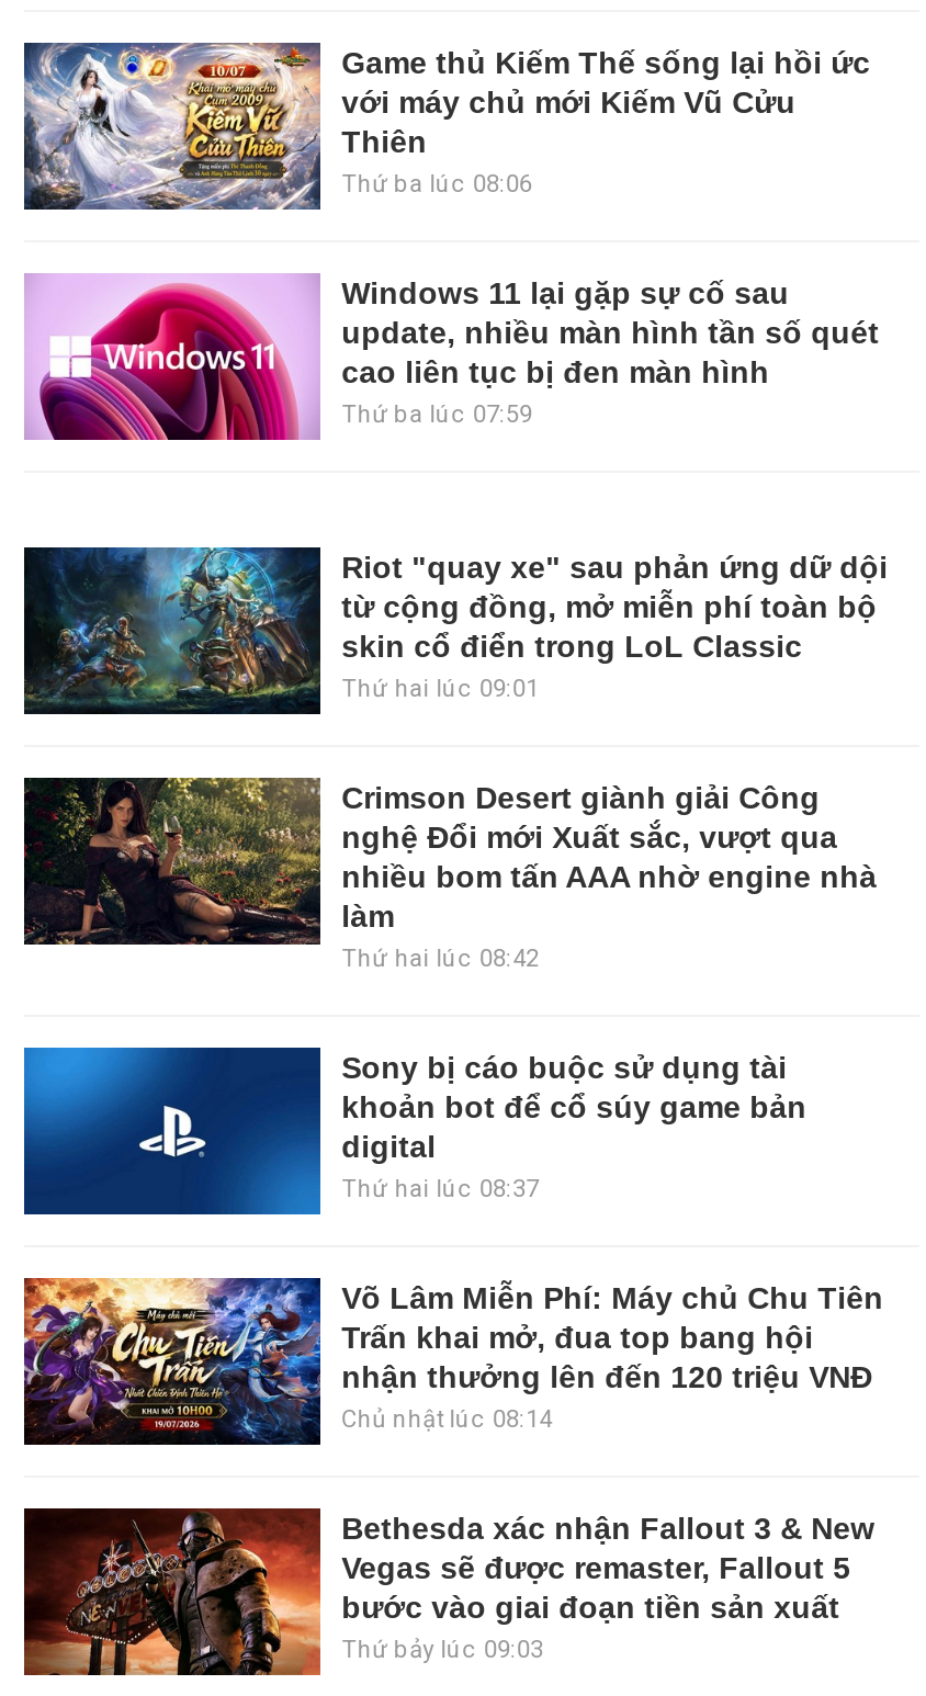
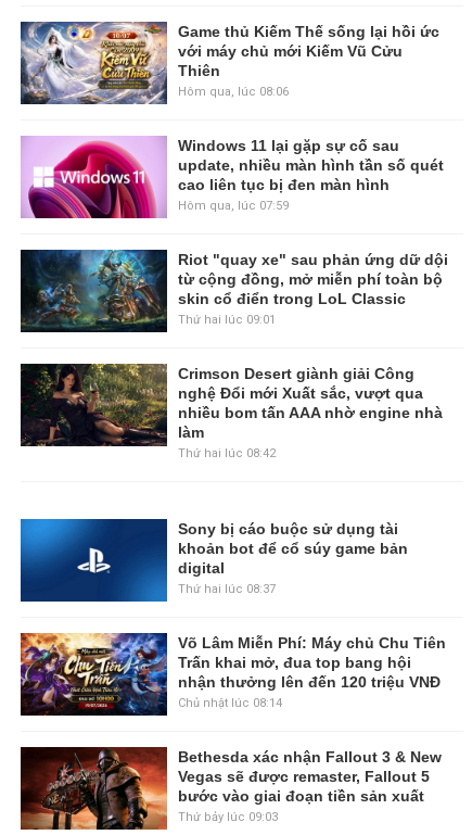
[341,169,532,198] Thứ ba lúc 08:06 -> [178,84,288,98] Hôm qua, lúc 08:06
[341,400,532,428] Thứ ba lúc 07:59 -> [178,198,288,212] Hôm qua, lúc 07:59
moved [22,543,888,972] -> [20,248,448,460]: [image] | Riot "quay xe" sau phản ứng dữ dội | từ cộng đồng, mở miễn phí toàn bộ | ... | làm | Thứ hai lúc 08:42

